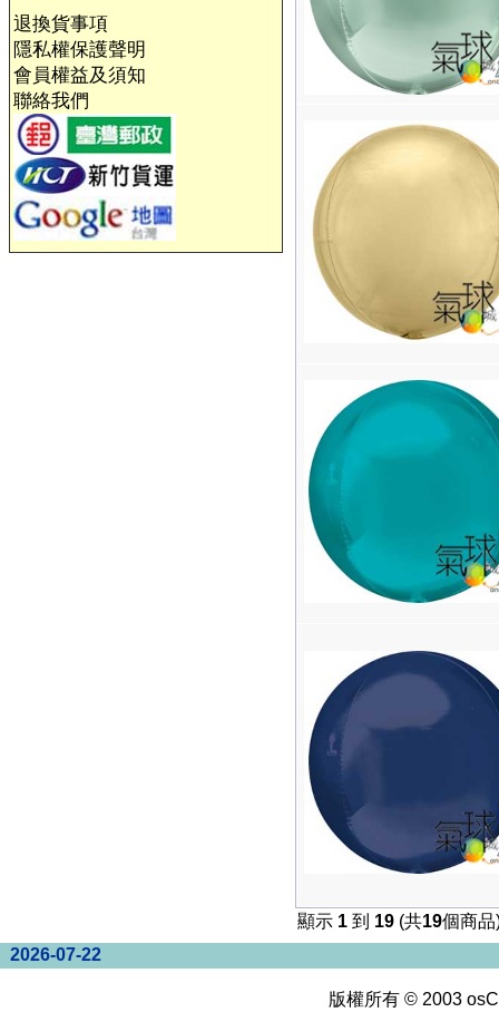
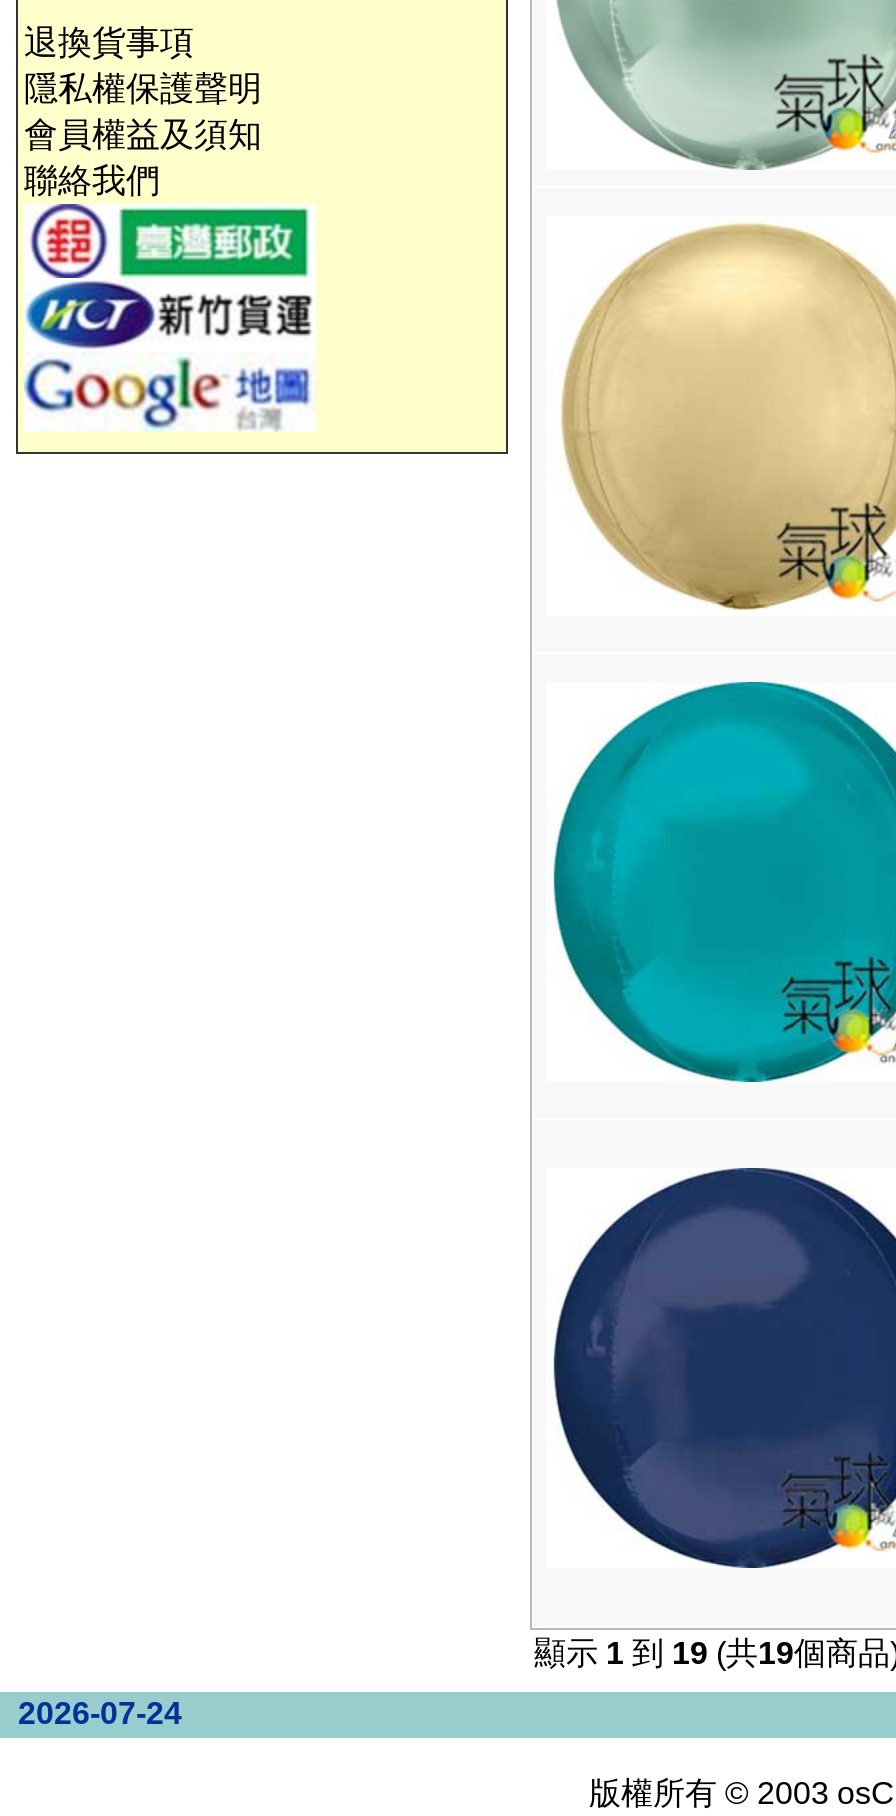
[1,945,110,964] 2026-07-22 -> [2,1696,198,1730] 2026-07-24

